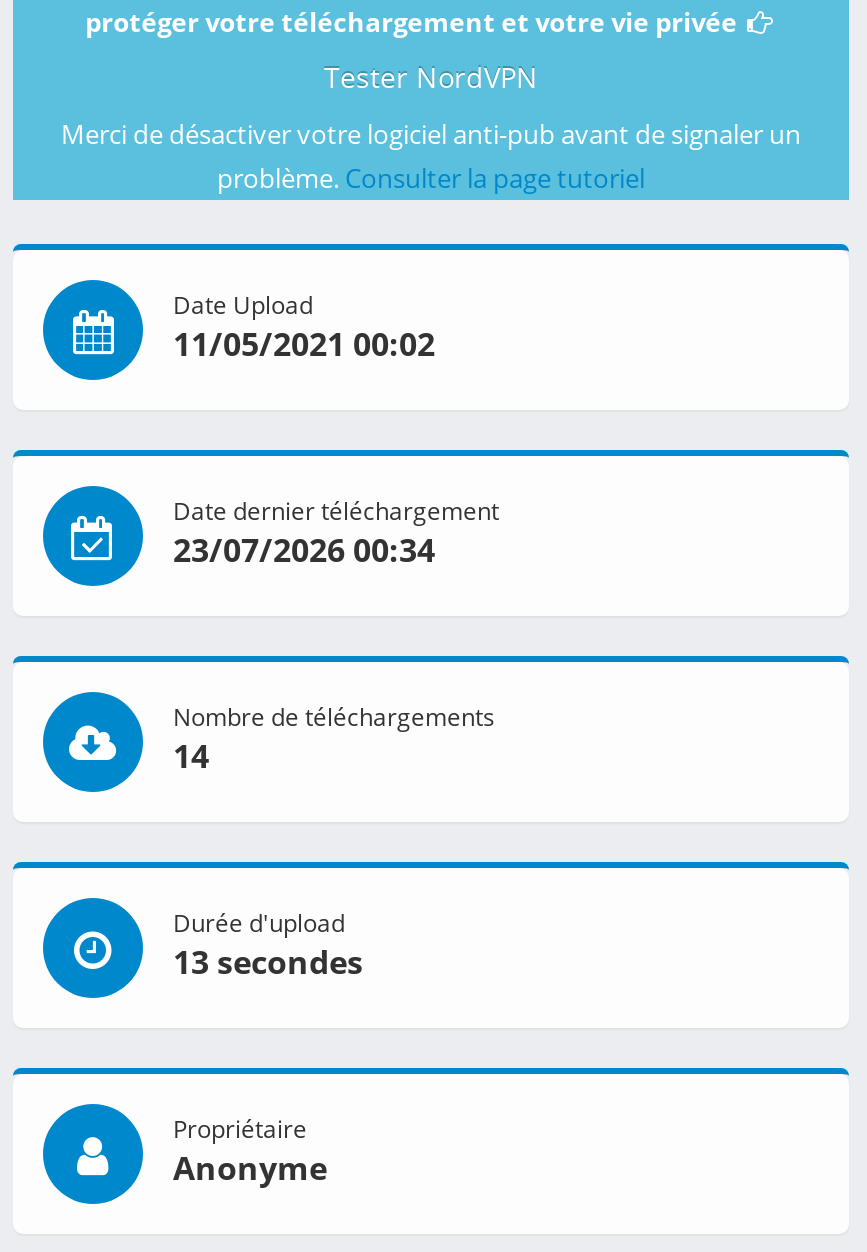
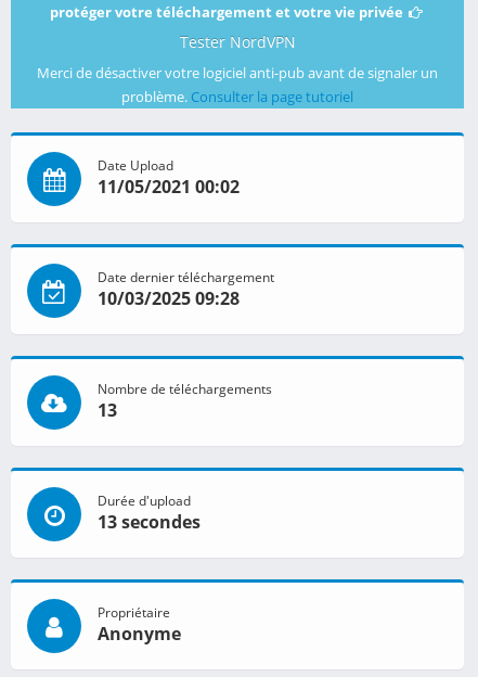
[173,528,435,572] 23/07/2026 00:34 -> [98,287,240,310] 10/03/2025 09:28
[173,734,209,778] 14 -> [98,398,117,422] 13

